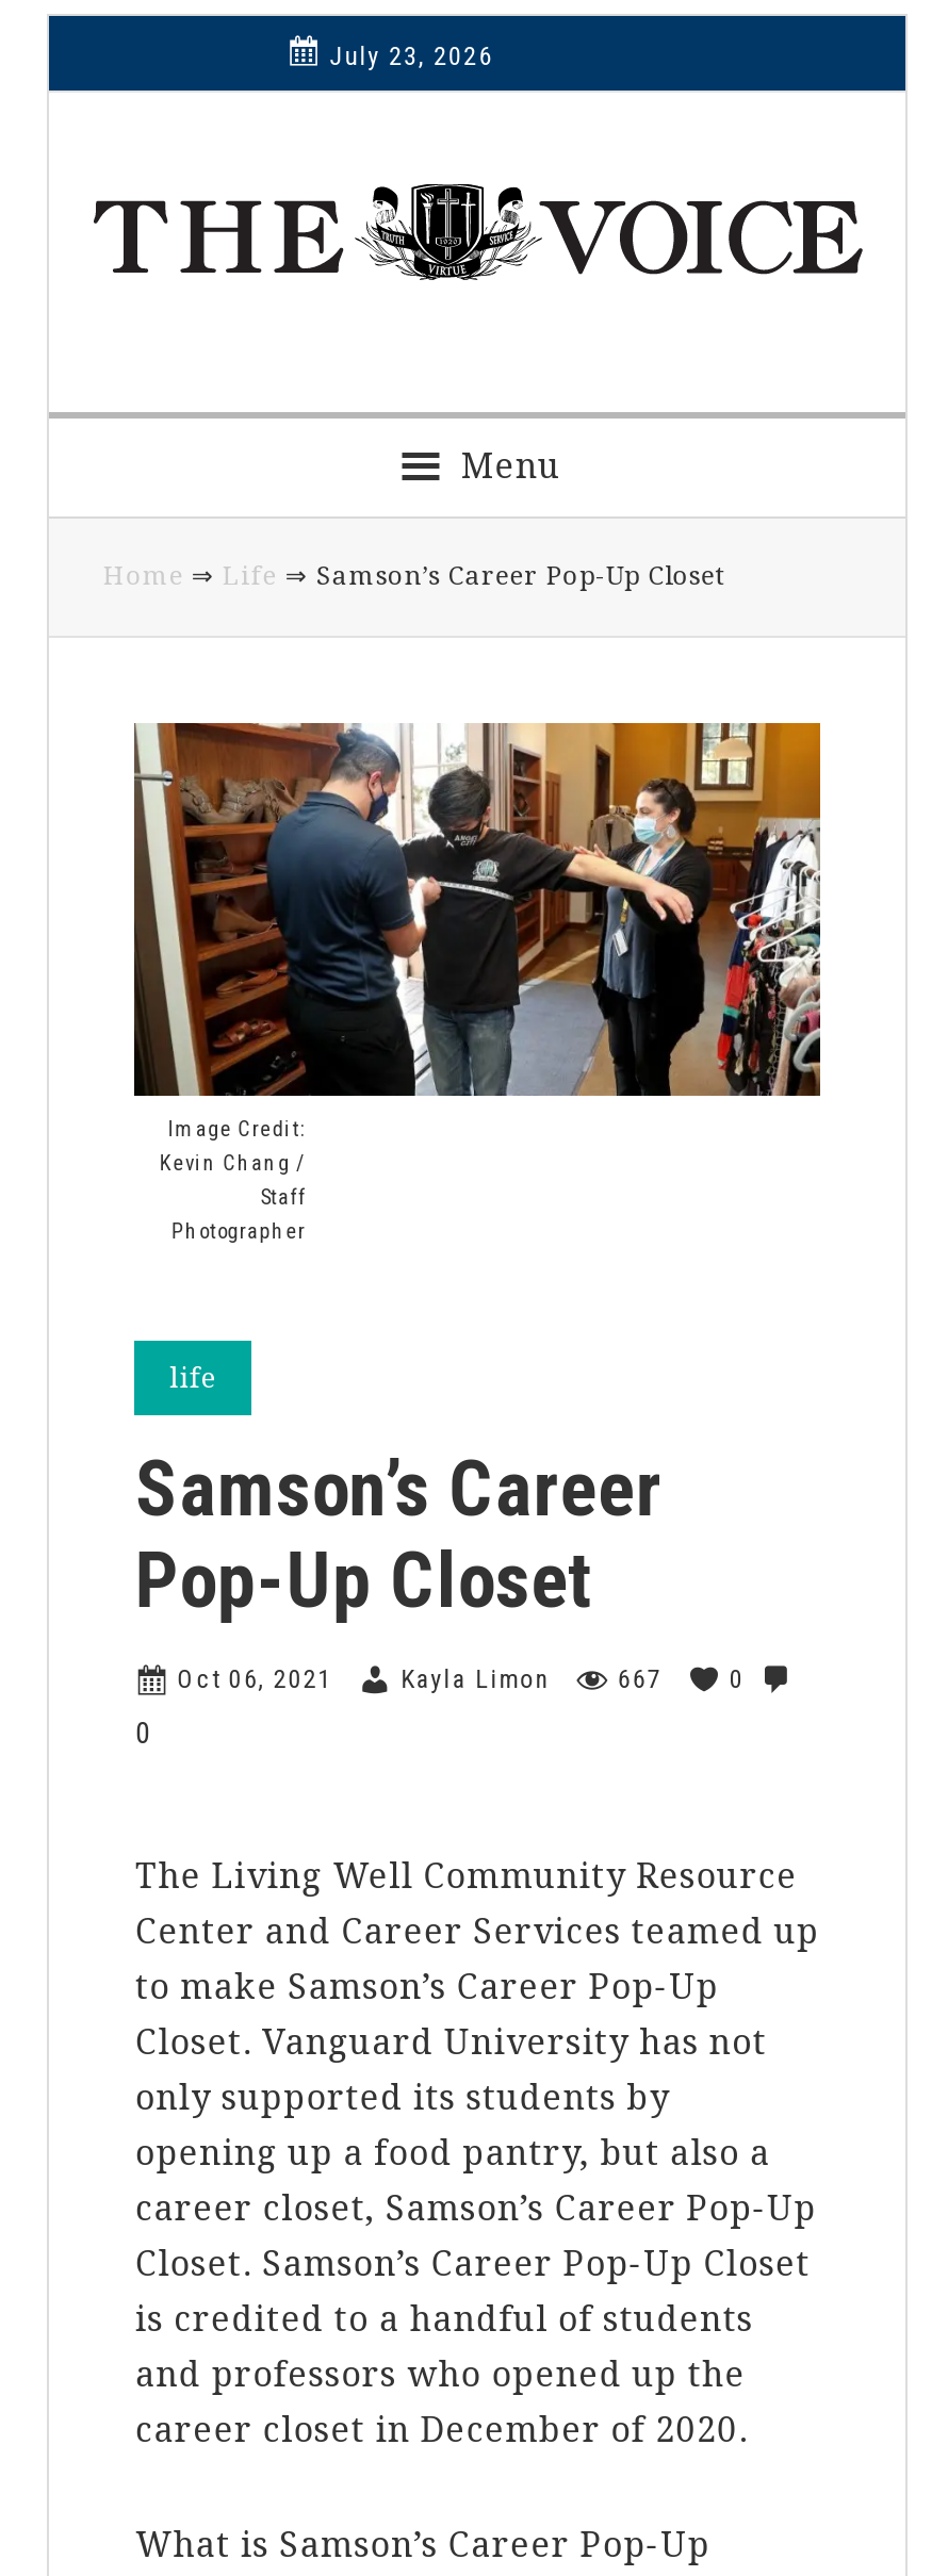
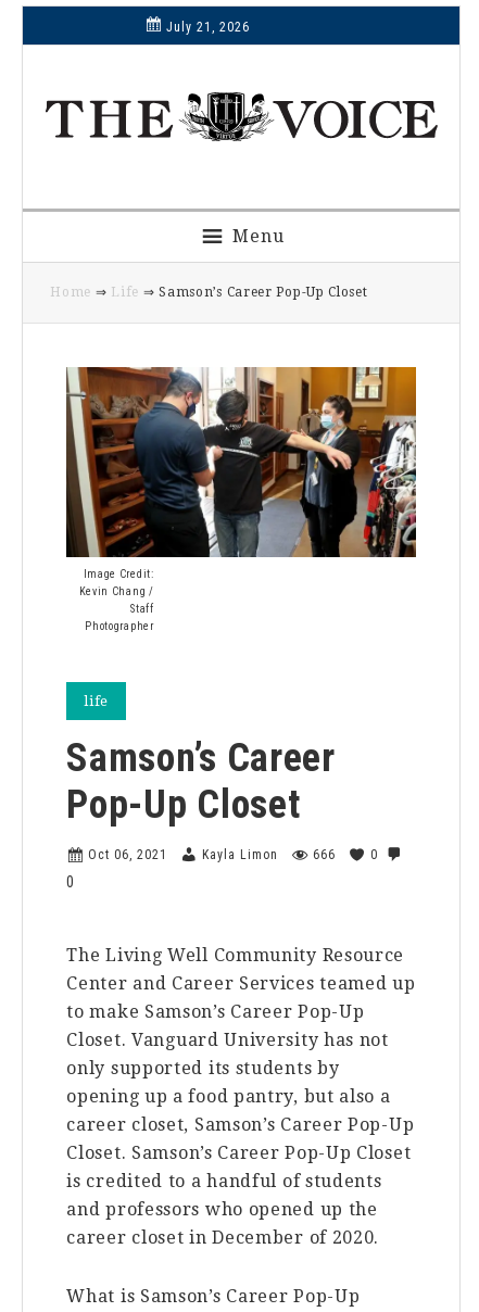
[329,42,493,72] July 23, 2026 -> [166,20,249,35] July 21, 2026
[617,1665,662,1695] 667 -> [313,847,335,863] 666

